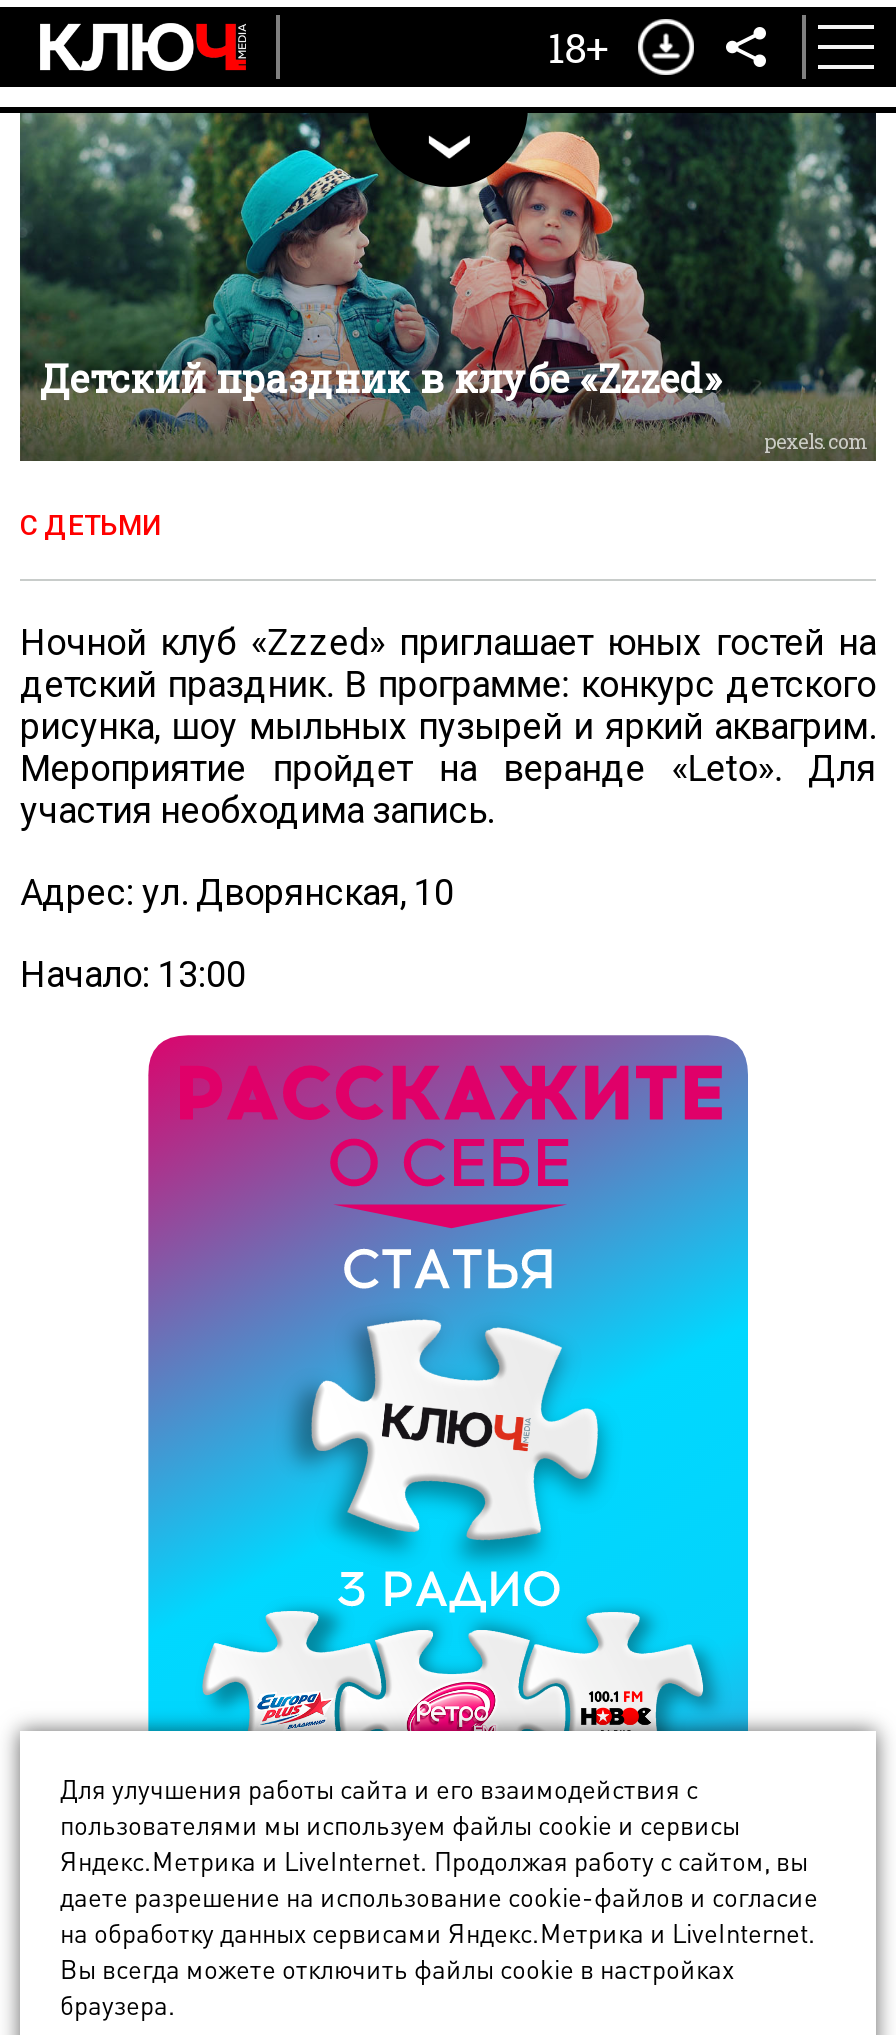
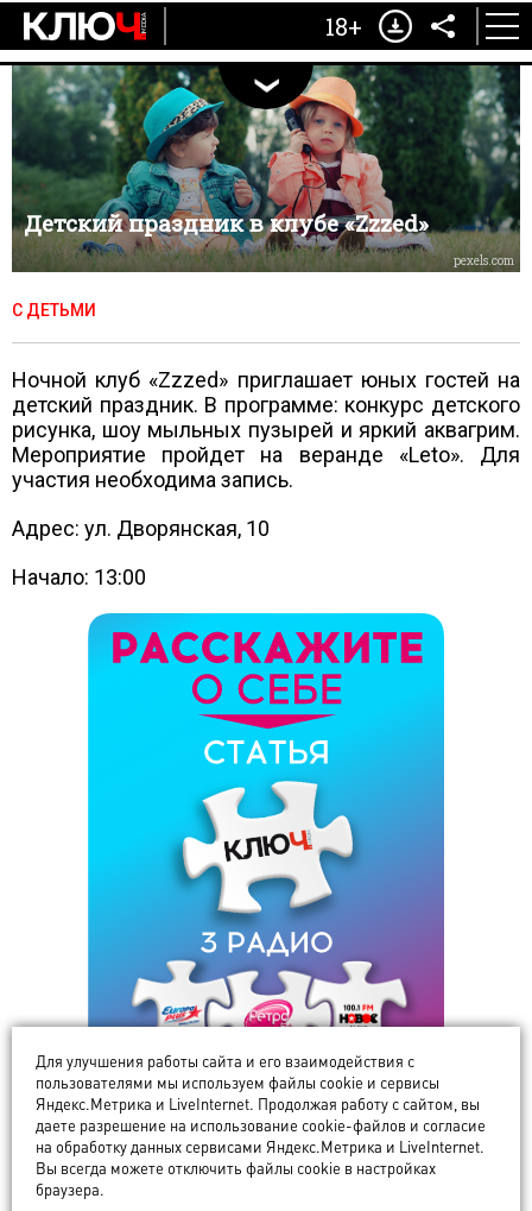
[146,1033,750,1733] [image] -> [87,612,445,1028] [image]

